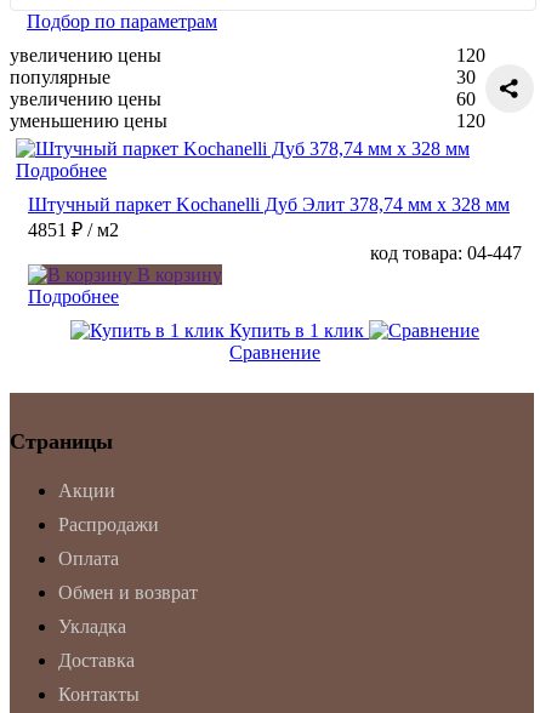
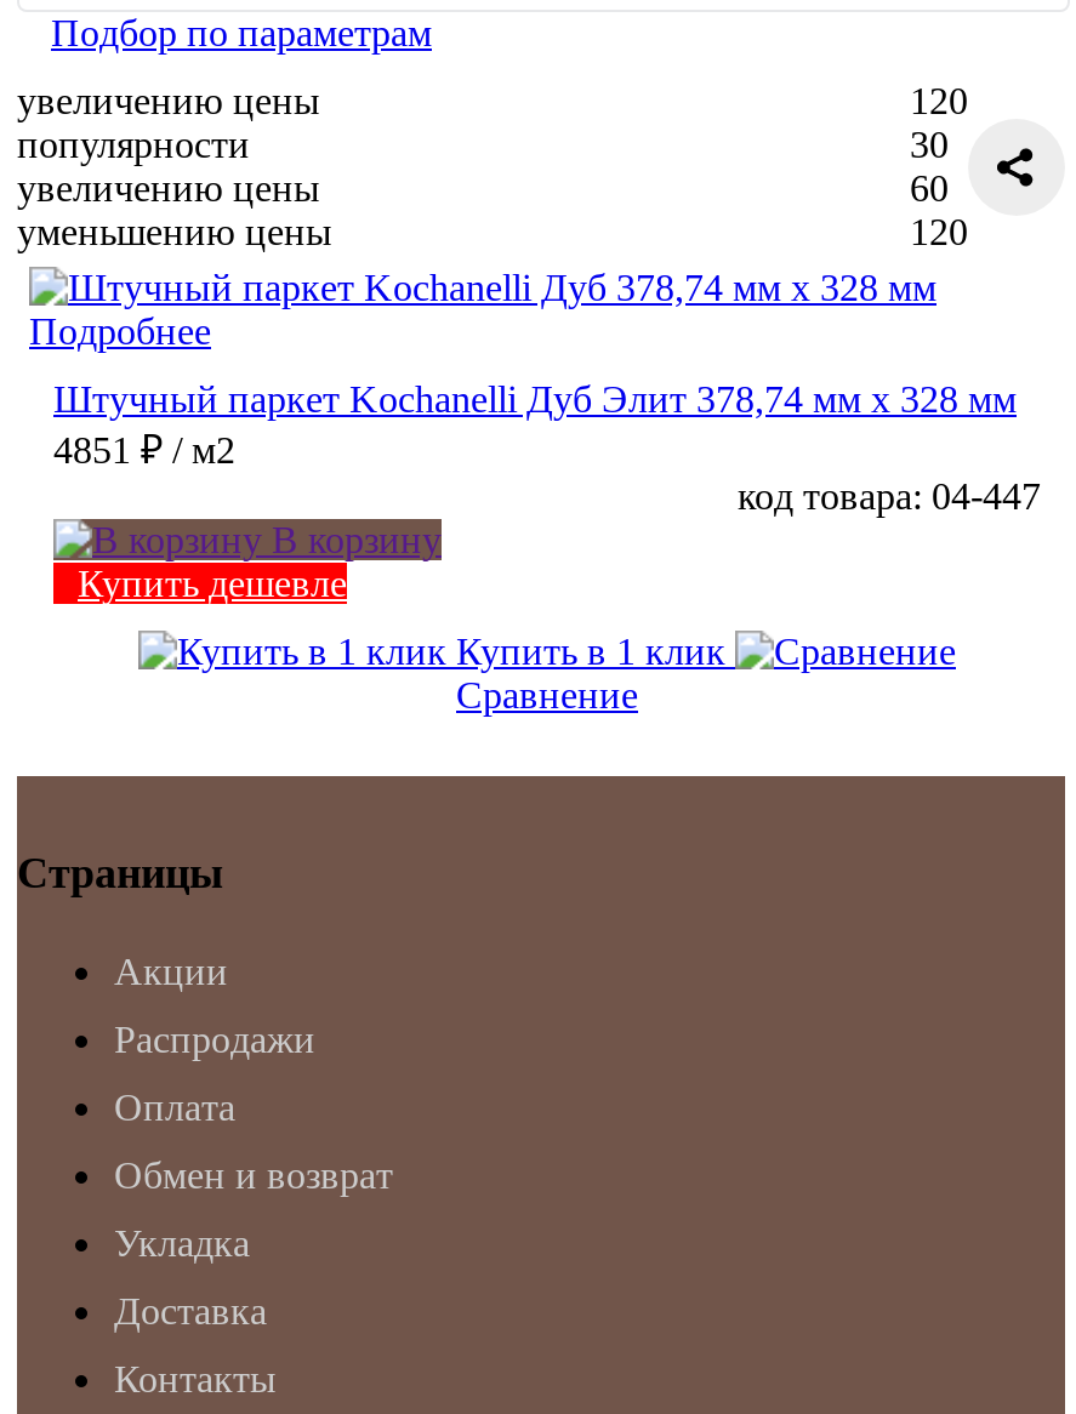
[10,66,110,87] популярные -> [17,124,250,166] популярности
[28,286,119,307] Подробнее -> [78,563,347,605] Купить дешевле

